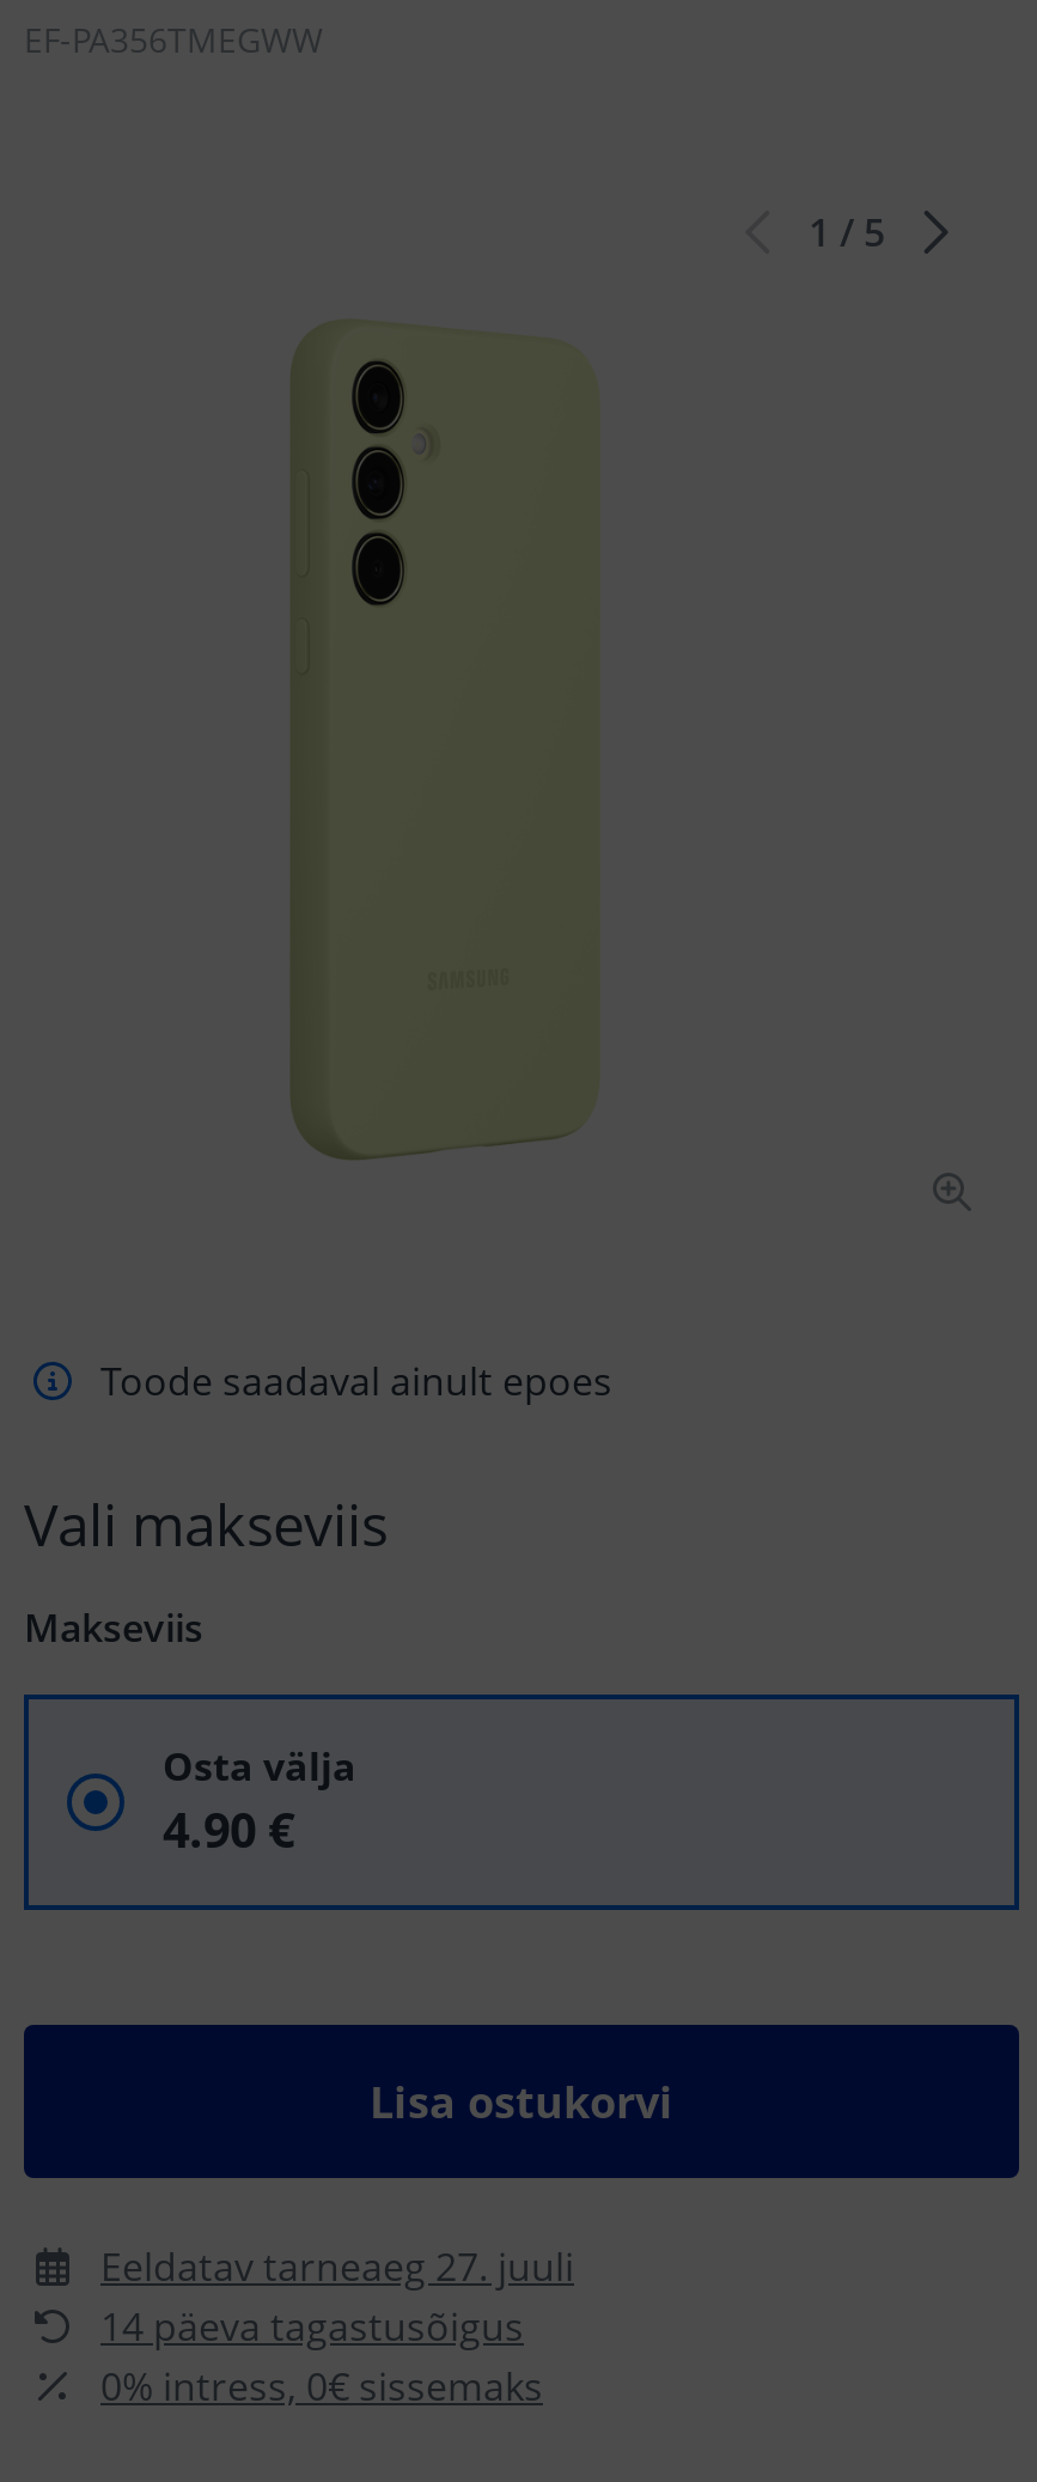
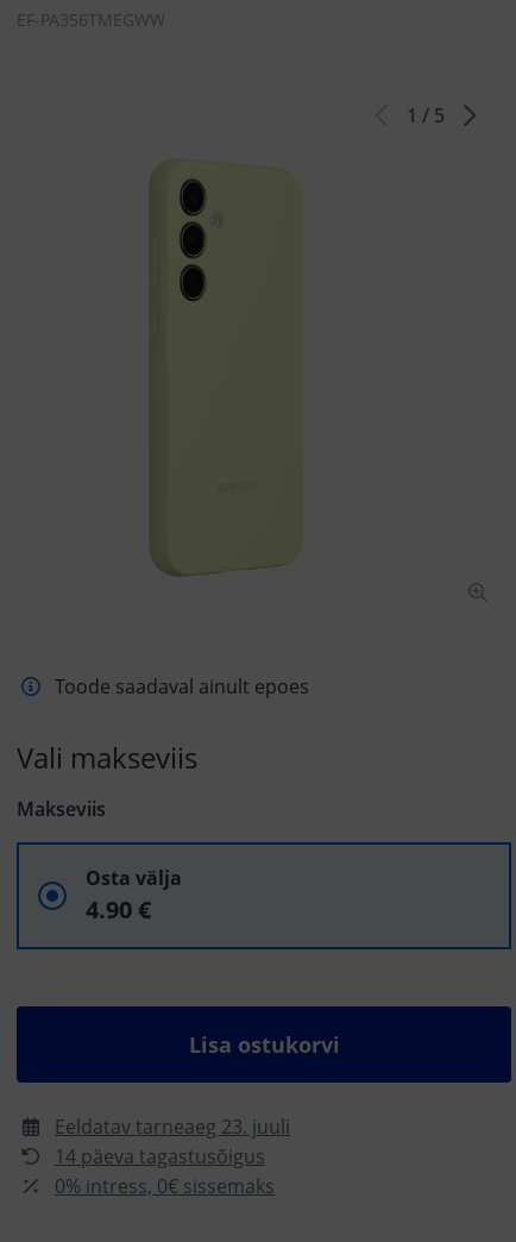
[100,2240,574,2293] Eeldatav tarneaeg 27. juuli -> [55,1114,290,1140] Eeldatav tarneaeg 23. juuli

